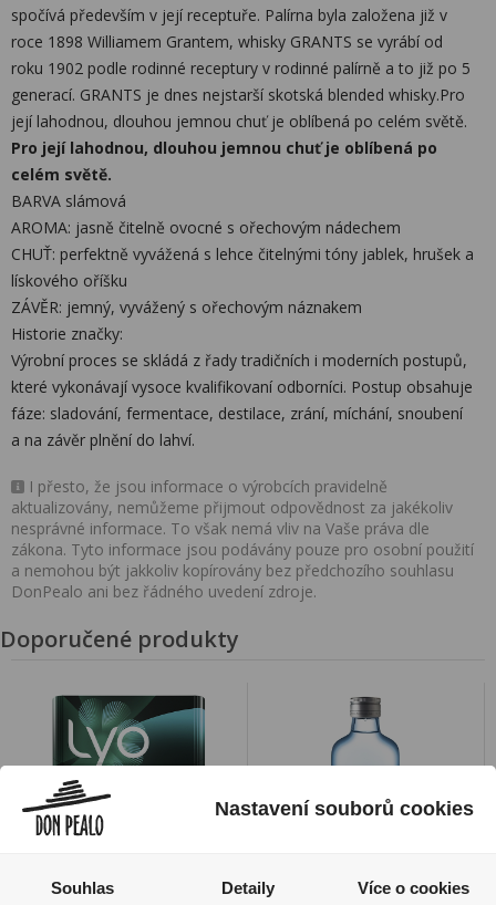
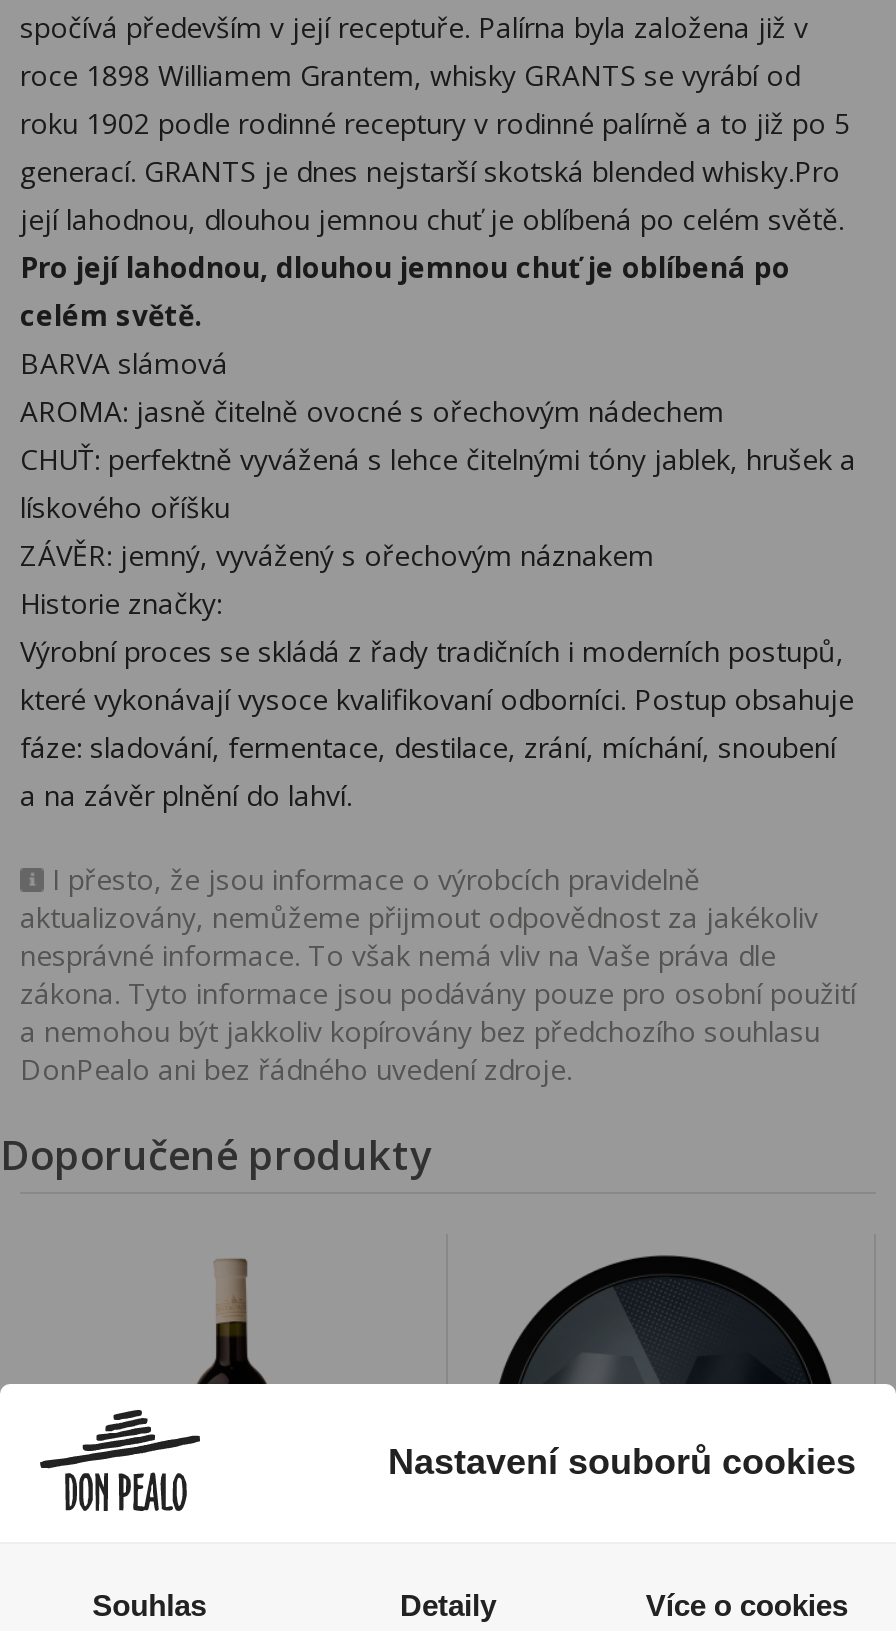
[52,695,206,766] [image] -> [96,1258,370,1384] [image]
[278,695,459,767] [image] -> [498,1254,832,1384] [image]

